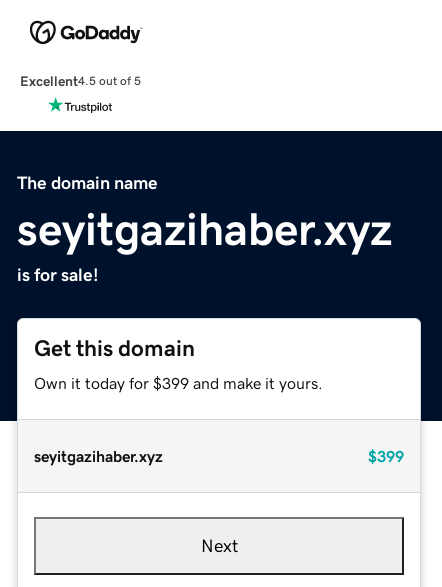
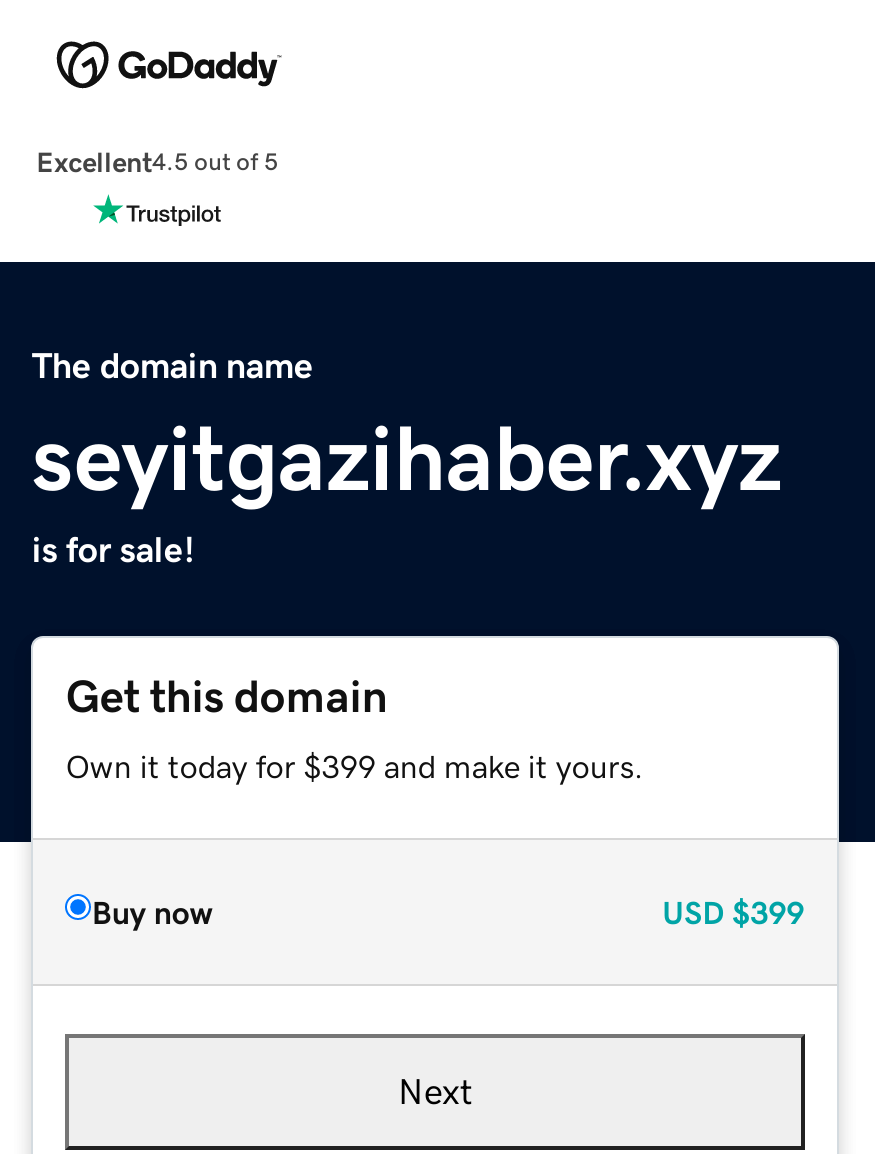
[34,448,404,464] seyitgazihaber.xyz | $399 -> [92,895,804,927] Buy now | USD $399

